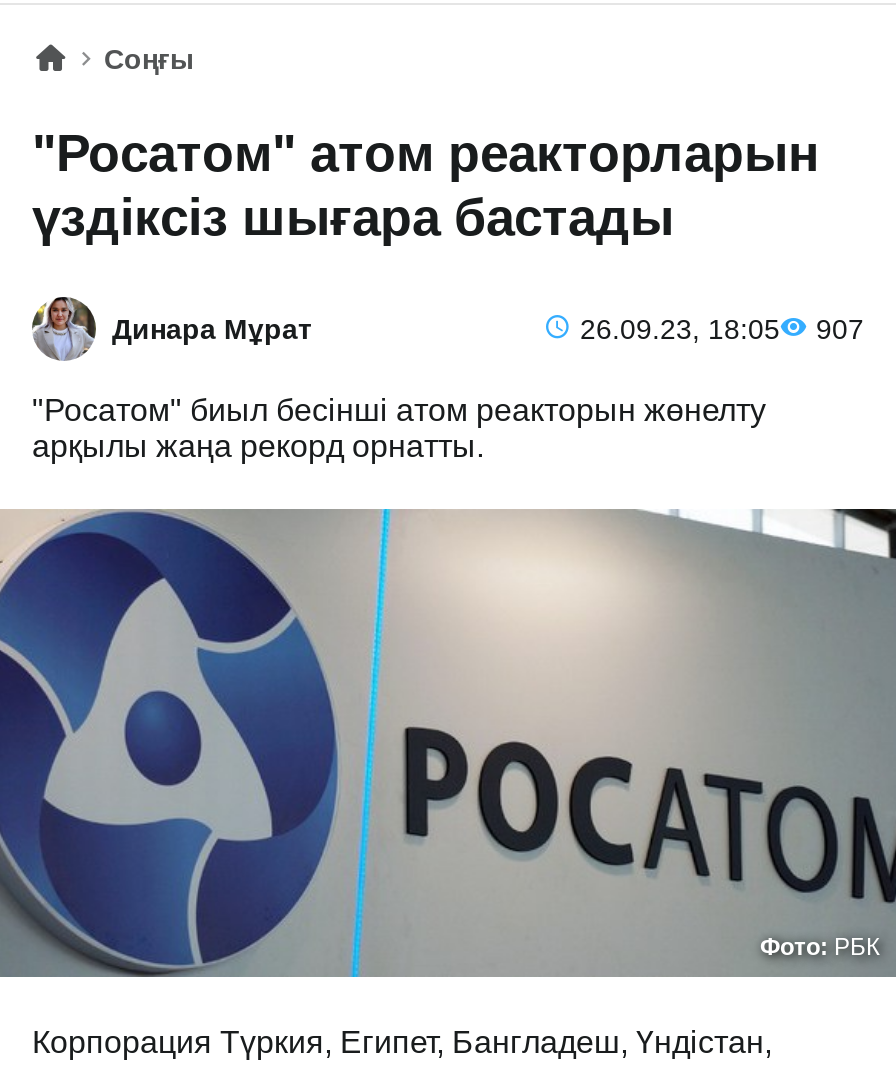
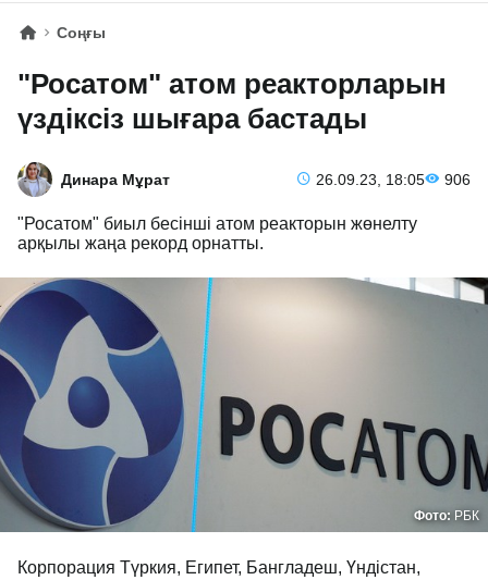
[580,313,864,345] 26.09.23, 18:05 907 -> [316,171,471,188] 26.09.23, 18:05 906

